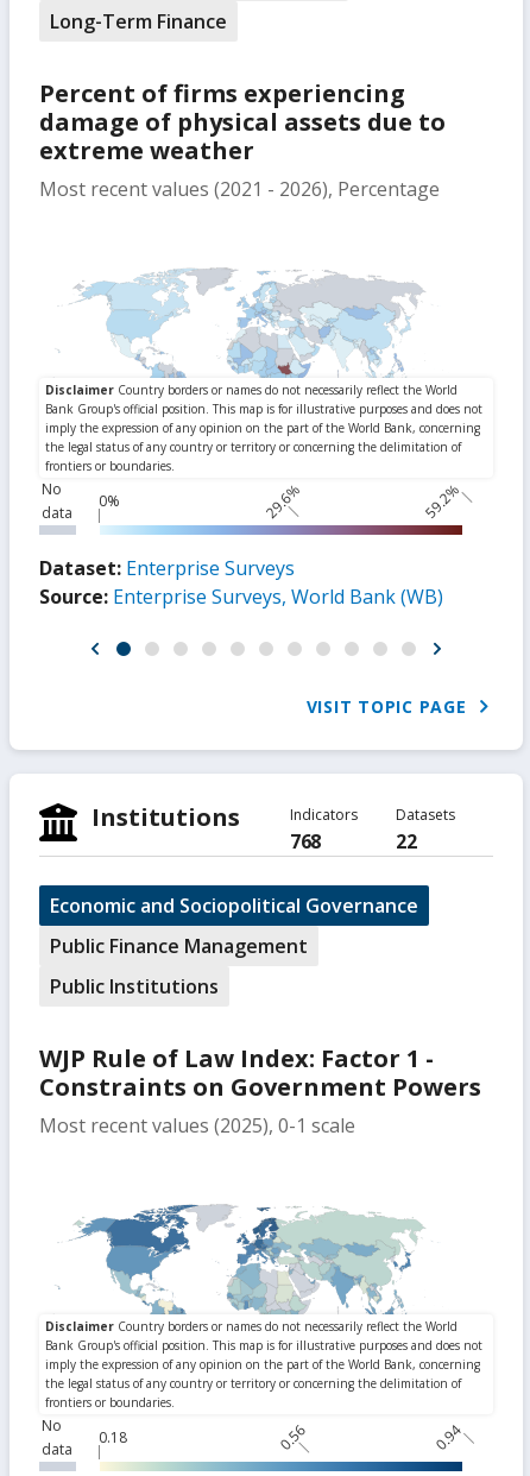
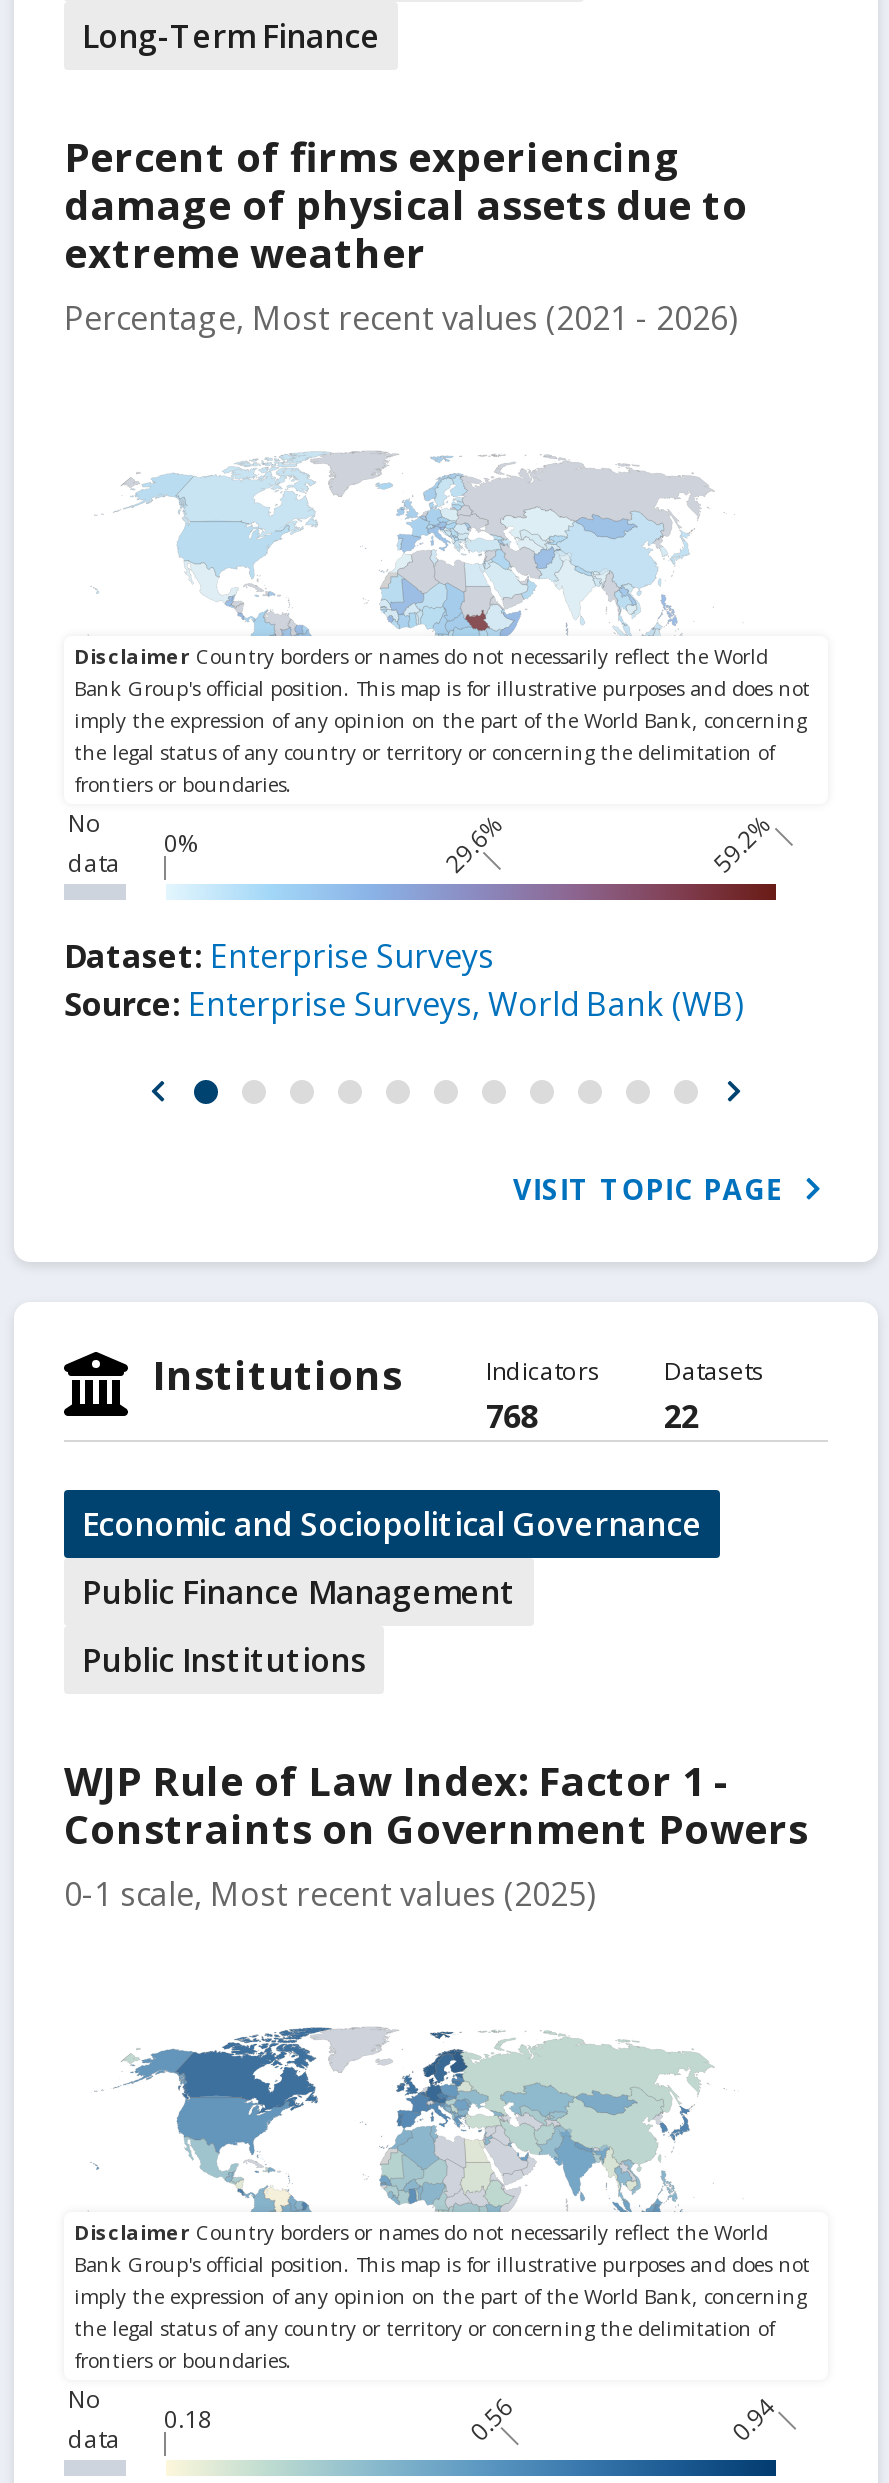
[39,176,440,202] Most recent values (2021 - 2026), Percentage -> [64,296,738,340] Percentage, Most recent values (2021 - 2026)
[39,1112,355,1138] Most recent values (2025), 0-1 scale -> [64,1872,596,1916] 0-1 scale, Most recent values (2025)

